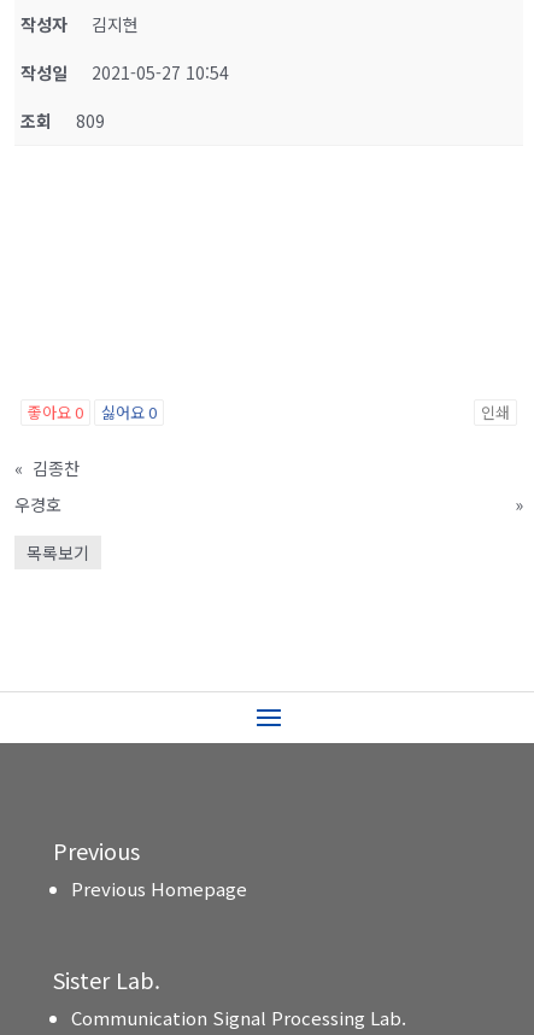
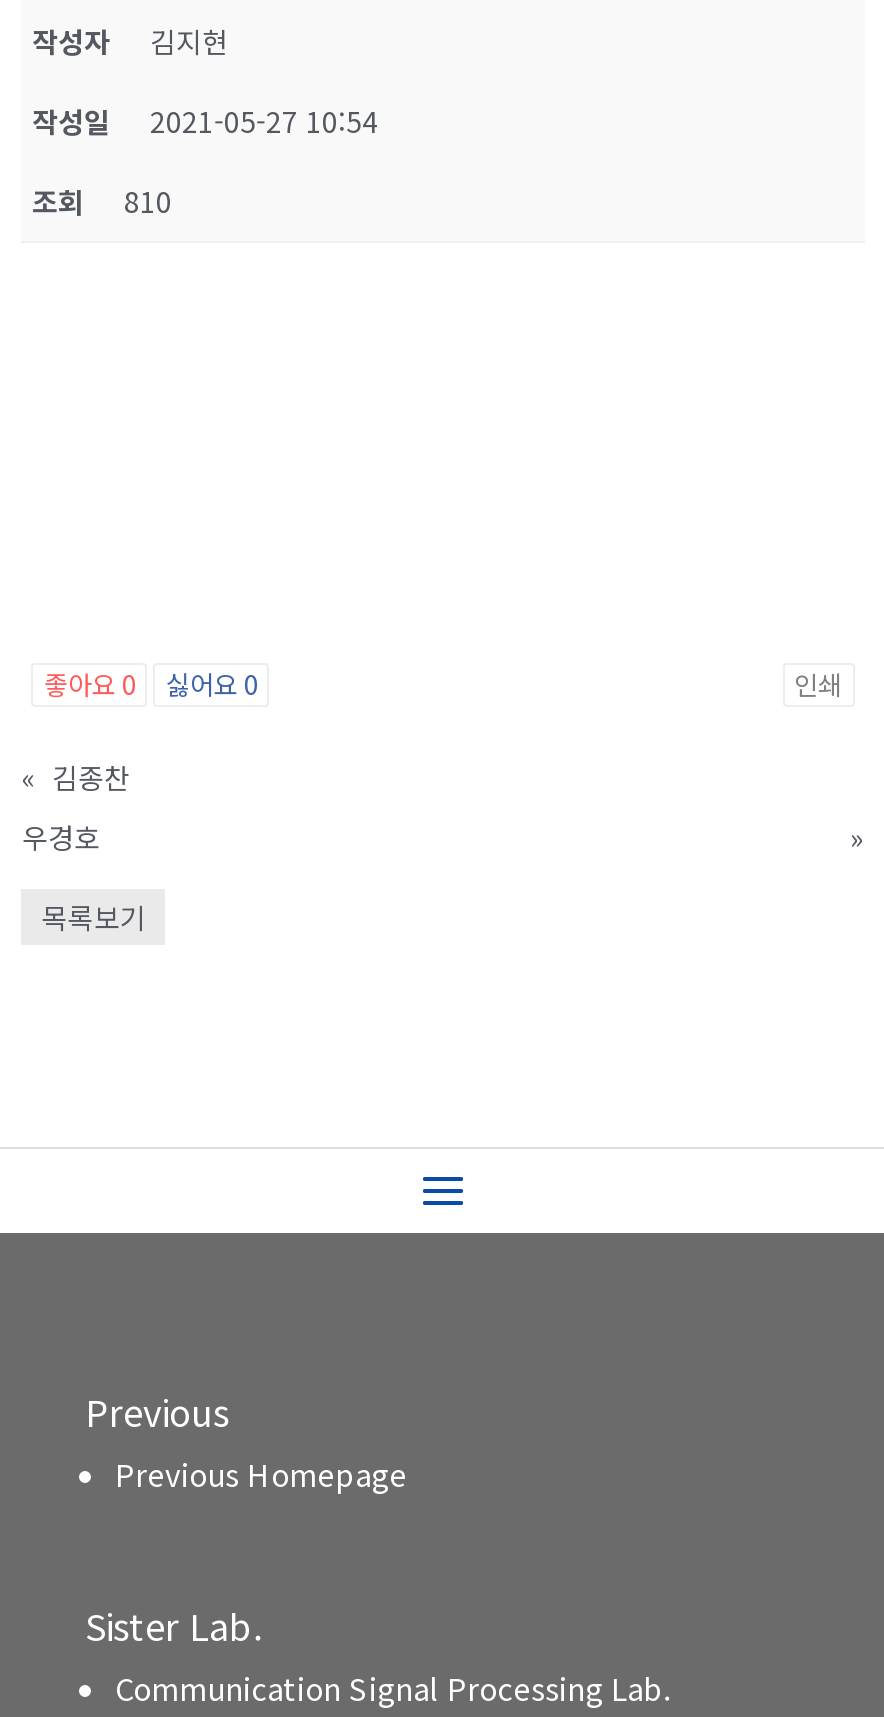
[21,109,105,133] 조회 809 -> [32,181,172,221] 조회 810

